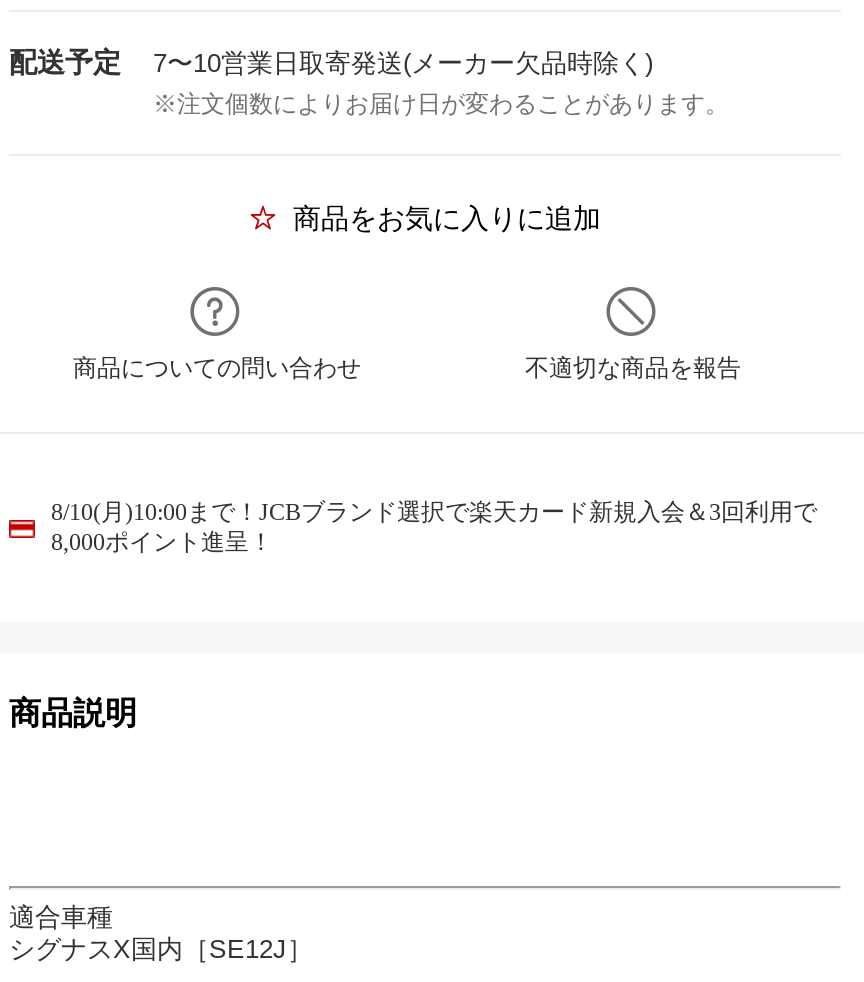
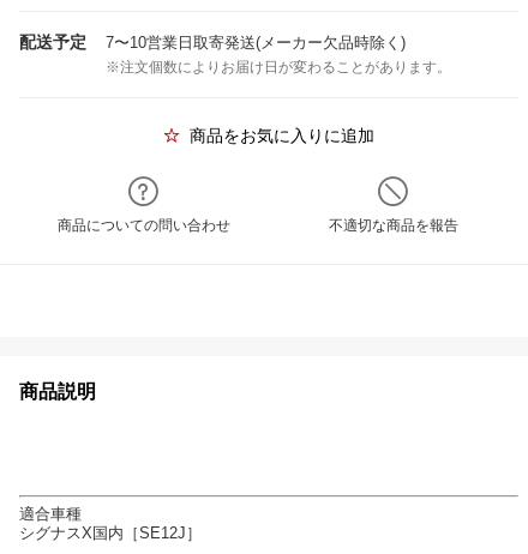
[51,498,817,556] 8/10(月)10:00まで！JCBブランド選択で楽天カード新規入会＆3回利用で | 8,000ポイント進呈！ -> none

